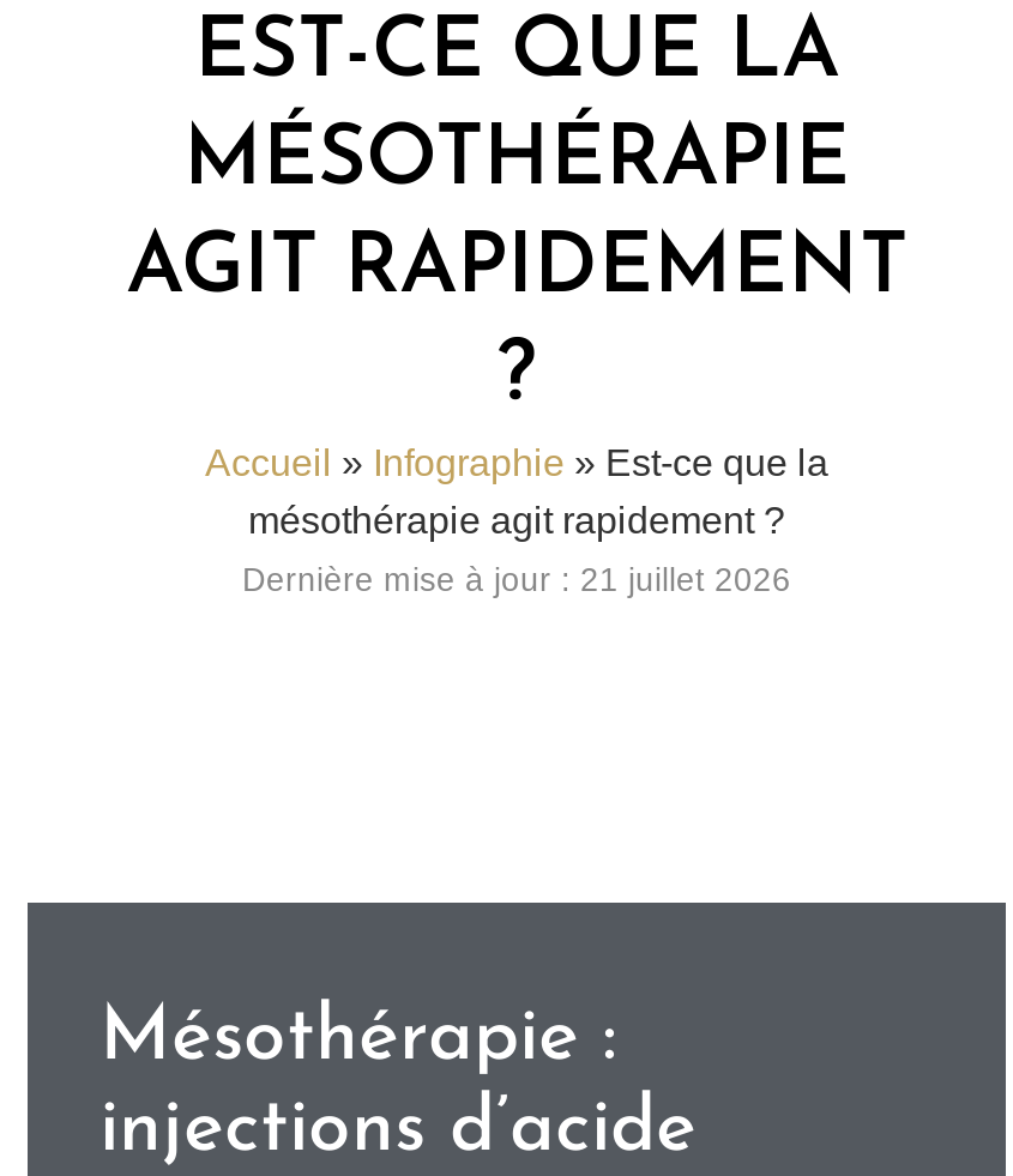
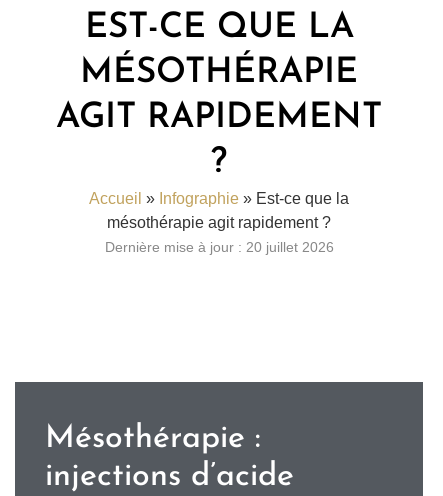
[242,562,791,598] Dernière mise à jour : 21 juillet 2026 -> [104,240,333,255] Dernière mise à jour : 20 juillet 2026

